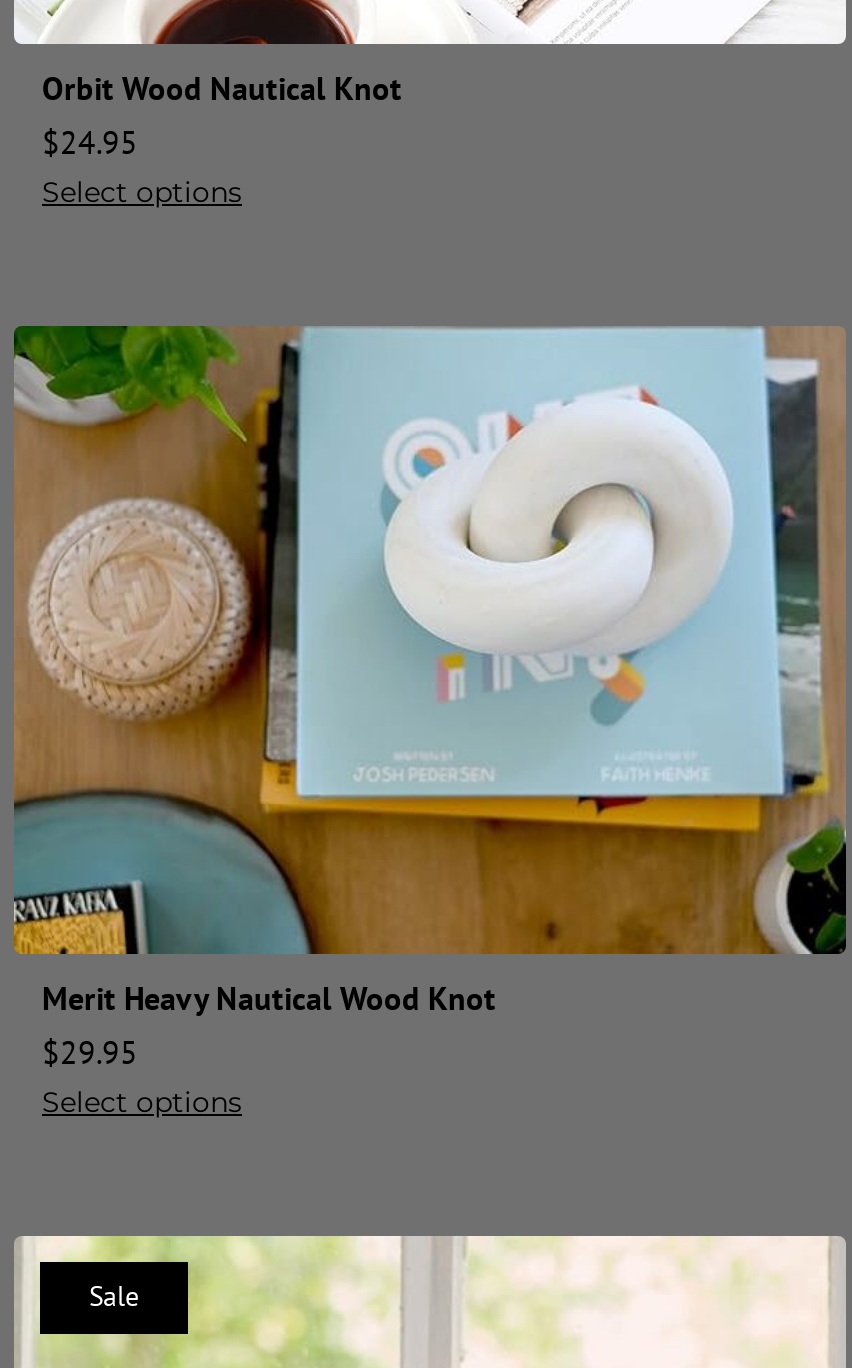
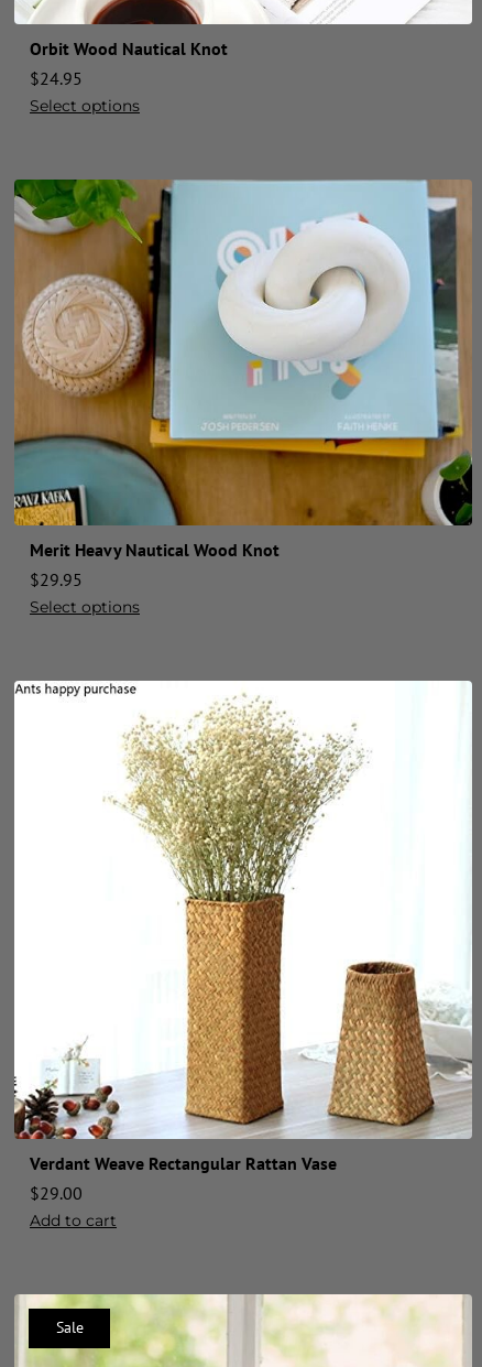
none -> [13,680,471,1230] [image] | Verdant Weave Rectangular Rattan Vase | $29.00 | Add to cart

